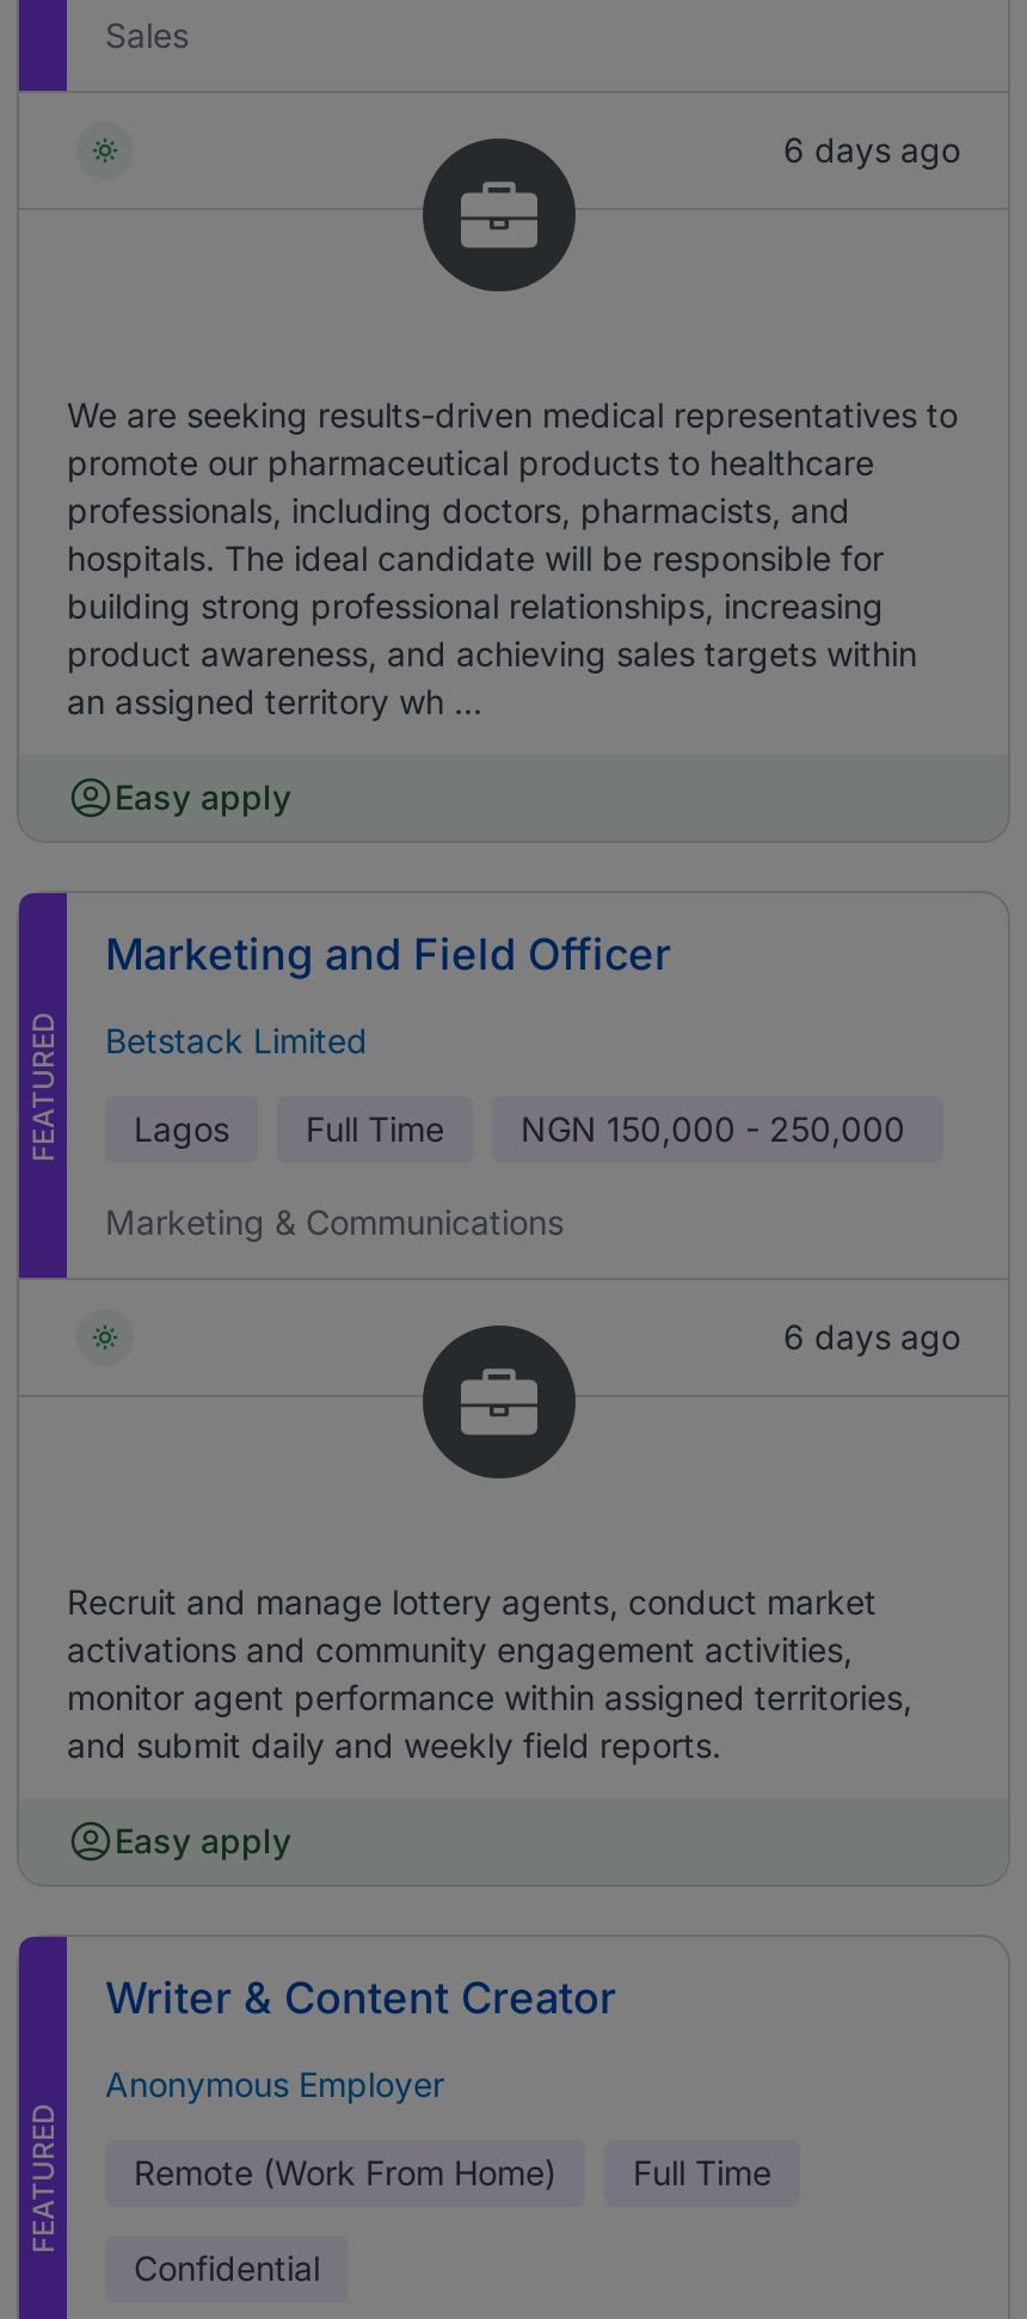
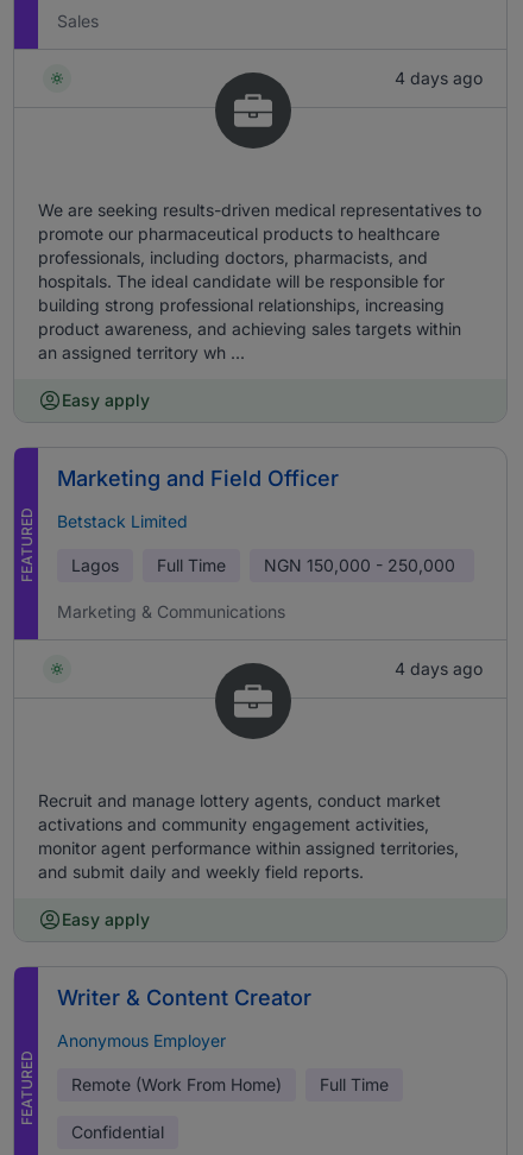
[783,129,960,170] 6 days ago -> [395,68,483,88] 4 days ago
[783,1316,960,1357] 6 days ago -> [395,658,483,679] 4 days ago

